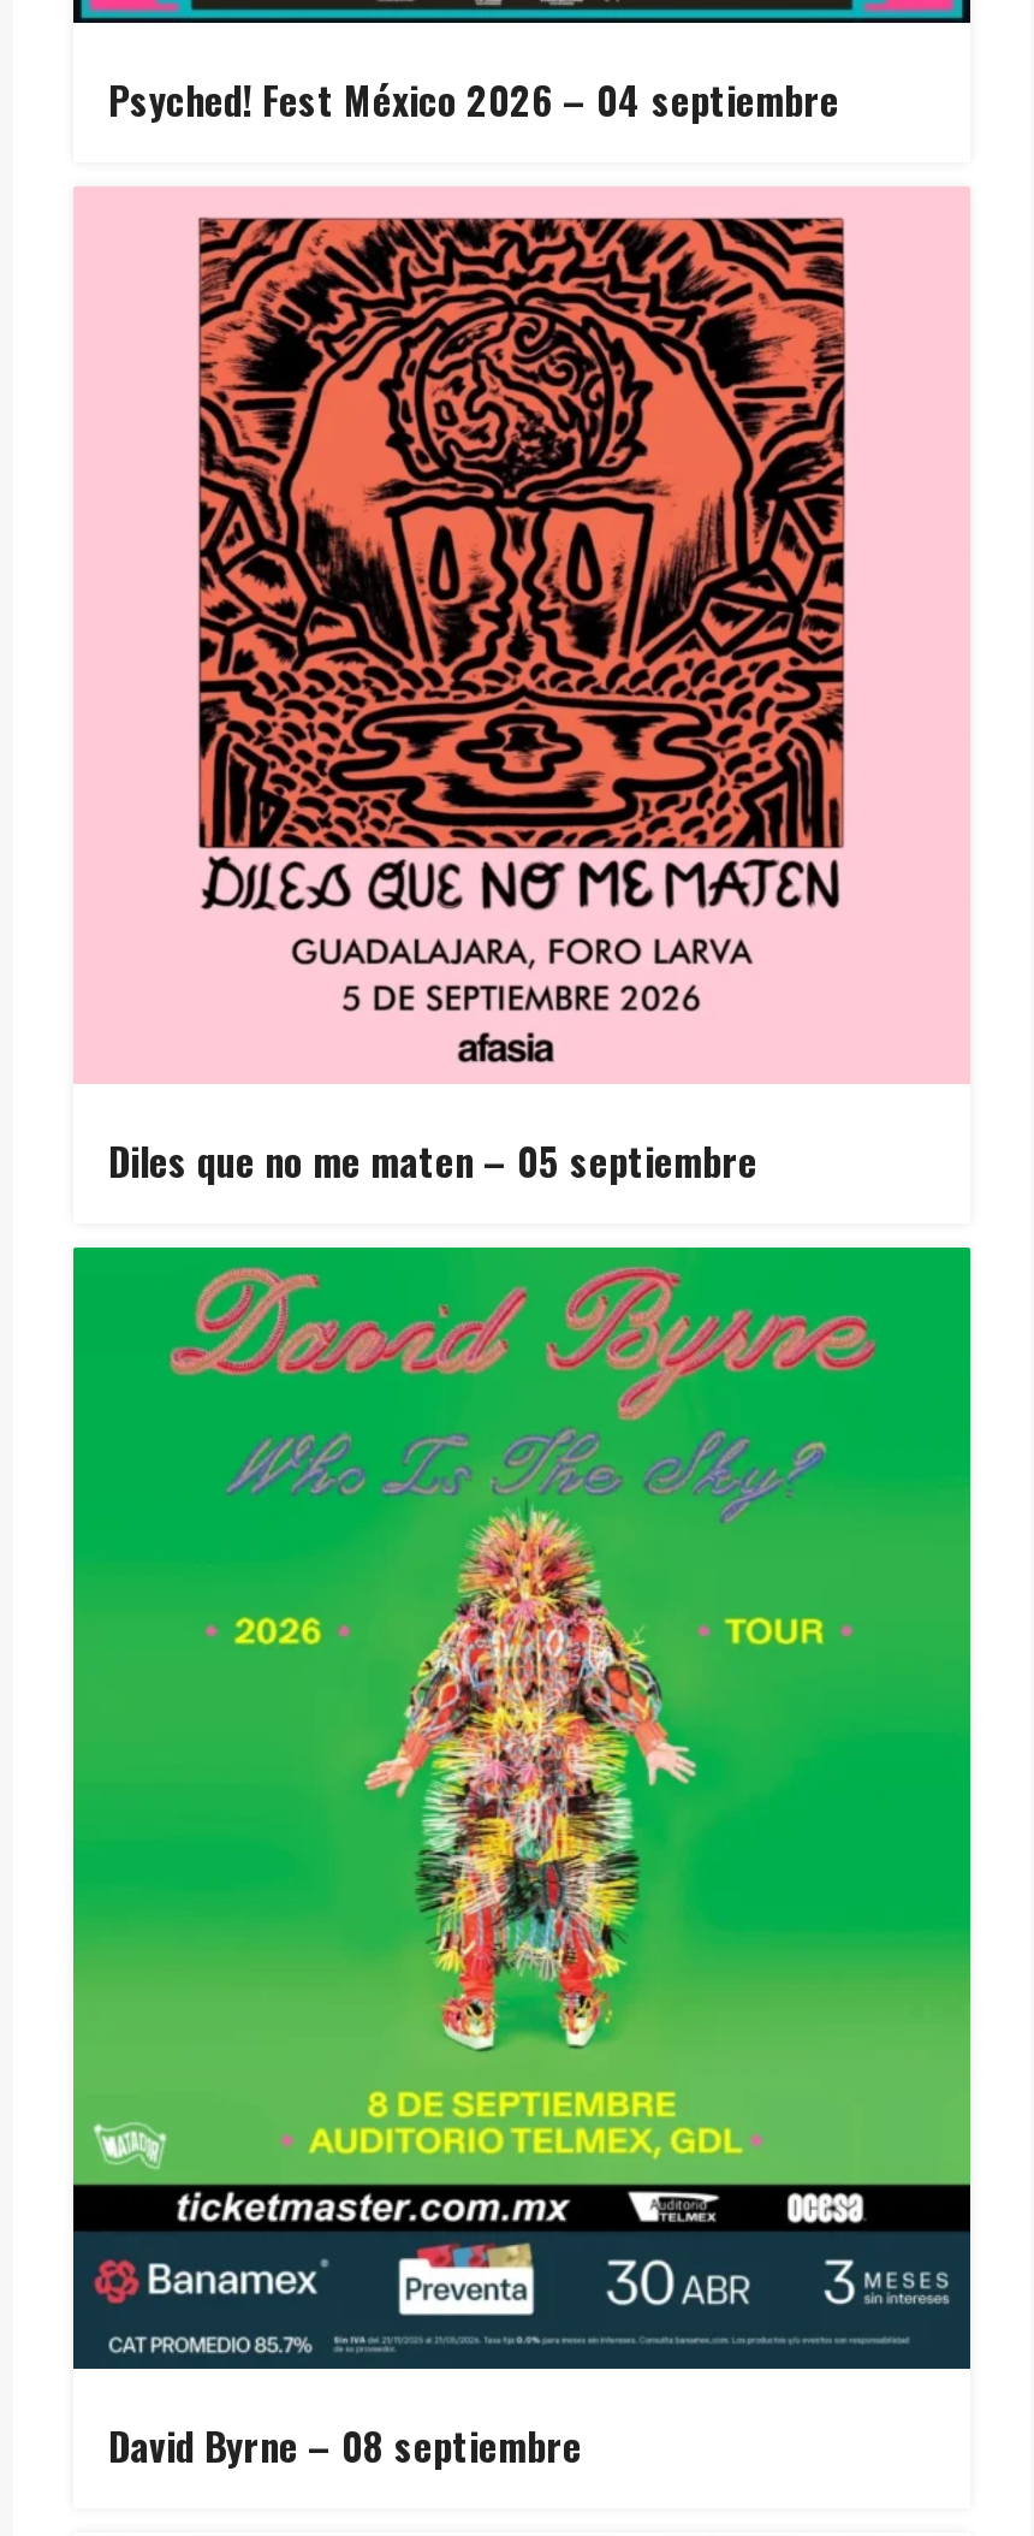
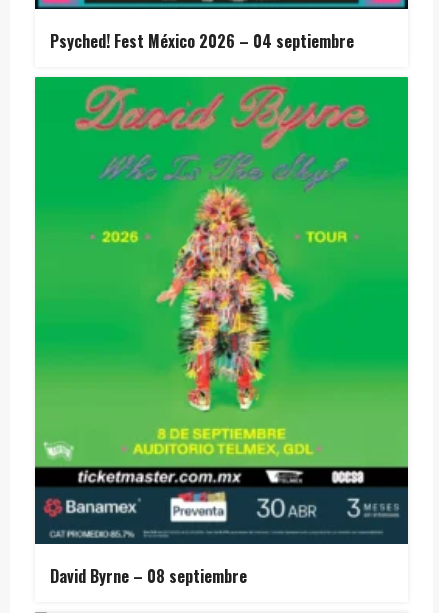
[73,185,970,1189] [image] | Diles que no me maten – 05 septiembre -> none

